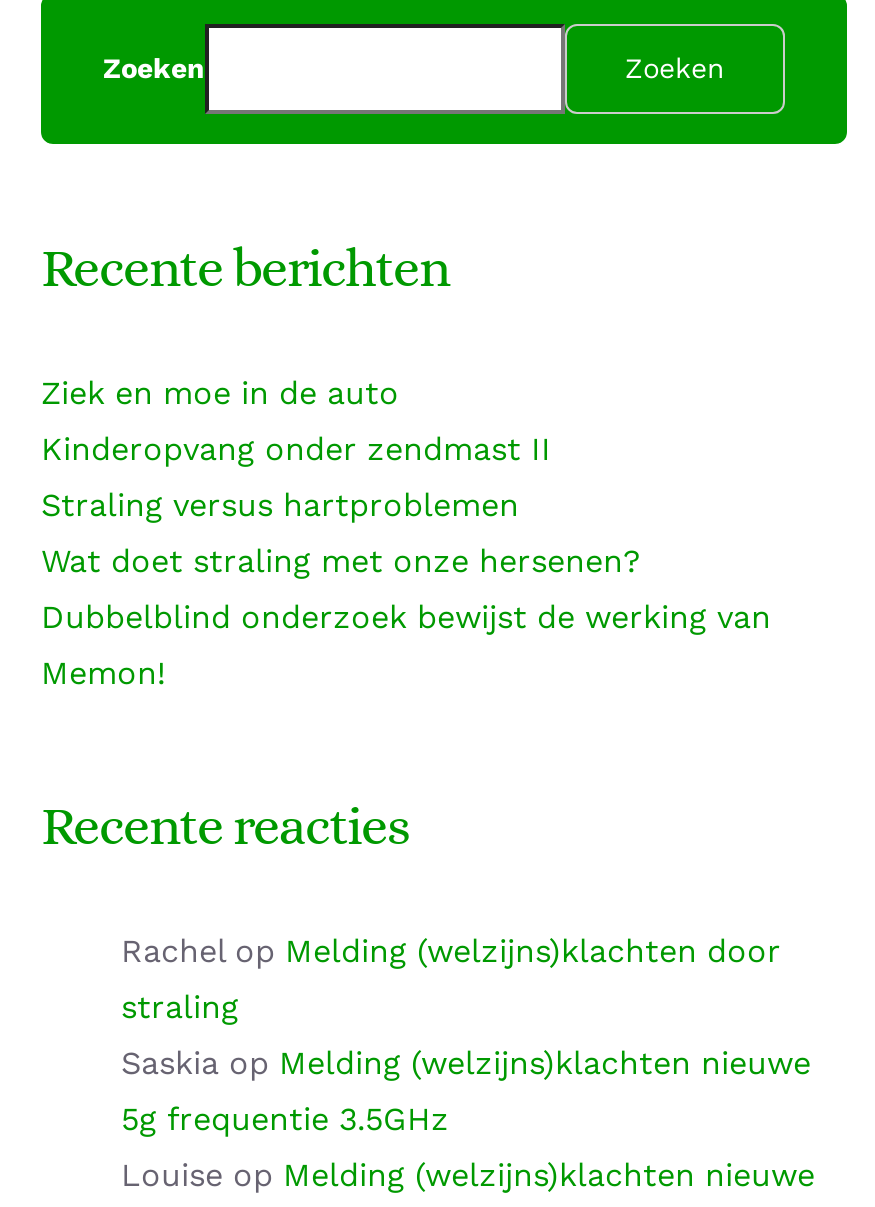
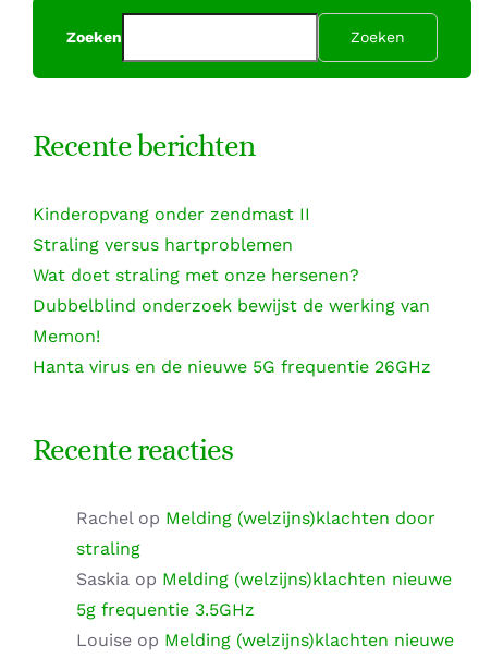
[41,374,399,412] Ziek en moe in de auto -> none
moved [41,430,771,692] -> [33,204,430,346]: Kinderopvang onder zendmast II | Straling versus hartproblemen | Wat doet straling met onze hersenen? | Dubbelblind onderzoek bewijst de werking van | Memon!
none -> [33,356,431,377] Hanta virus en de nieuwe 5G frequentie 26GHz

